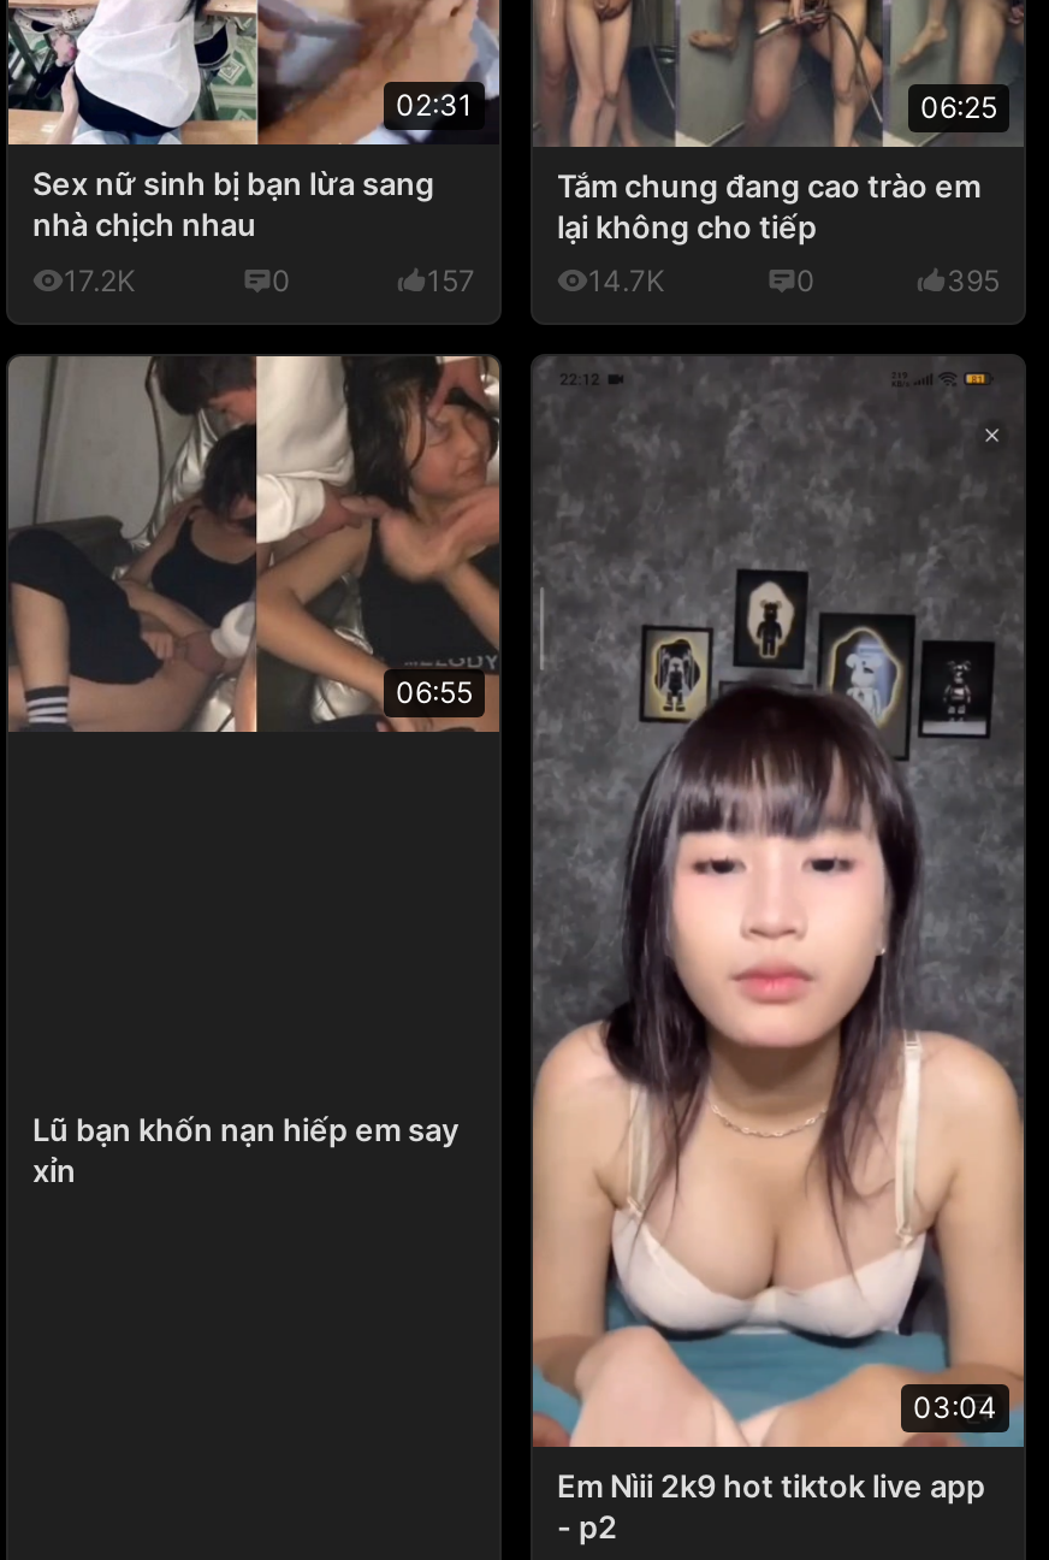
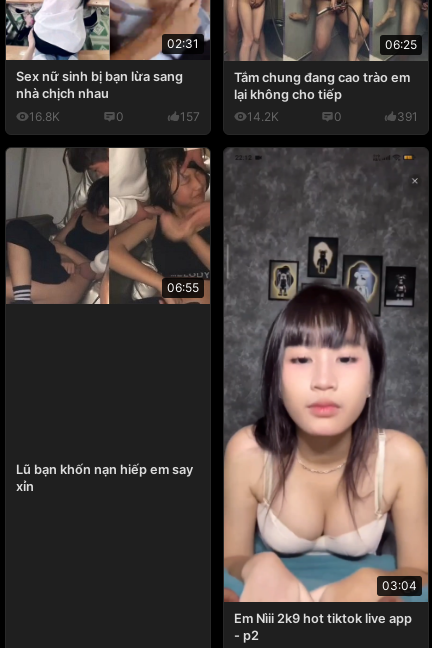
[64,263,136,299] 17.2K -> [29,109,60,124] 16.8K
[588,263,665,299] 14.7K -> [247,109,279,124] 14.2K
[947,263,1000,299] 395 -> [397,109,418,124] 391

